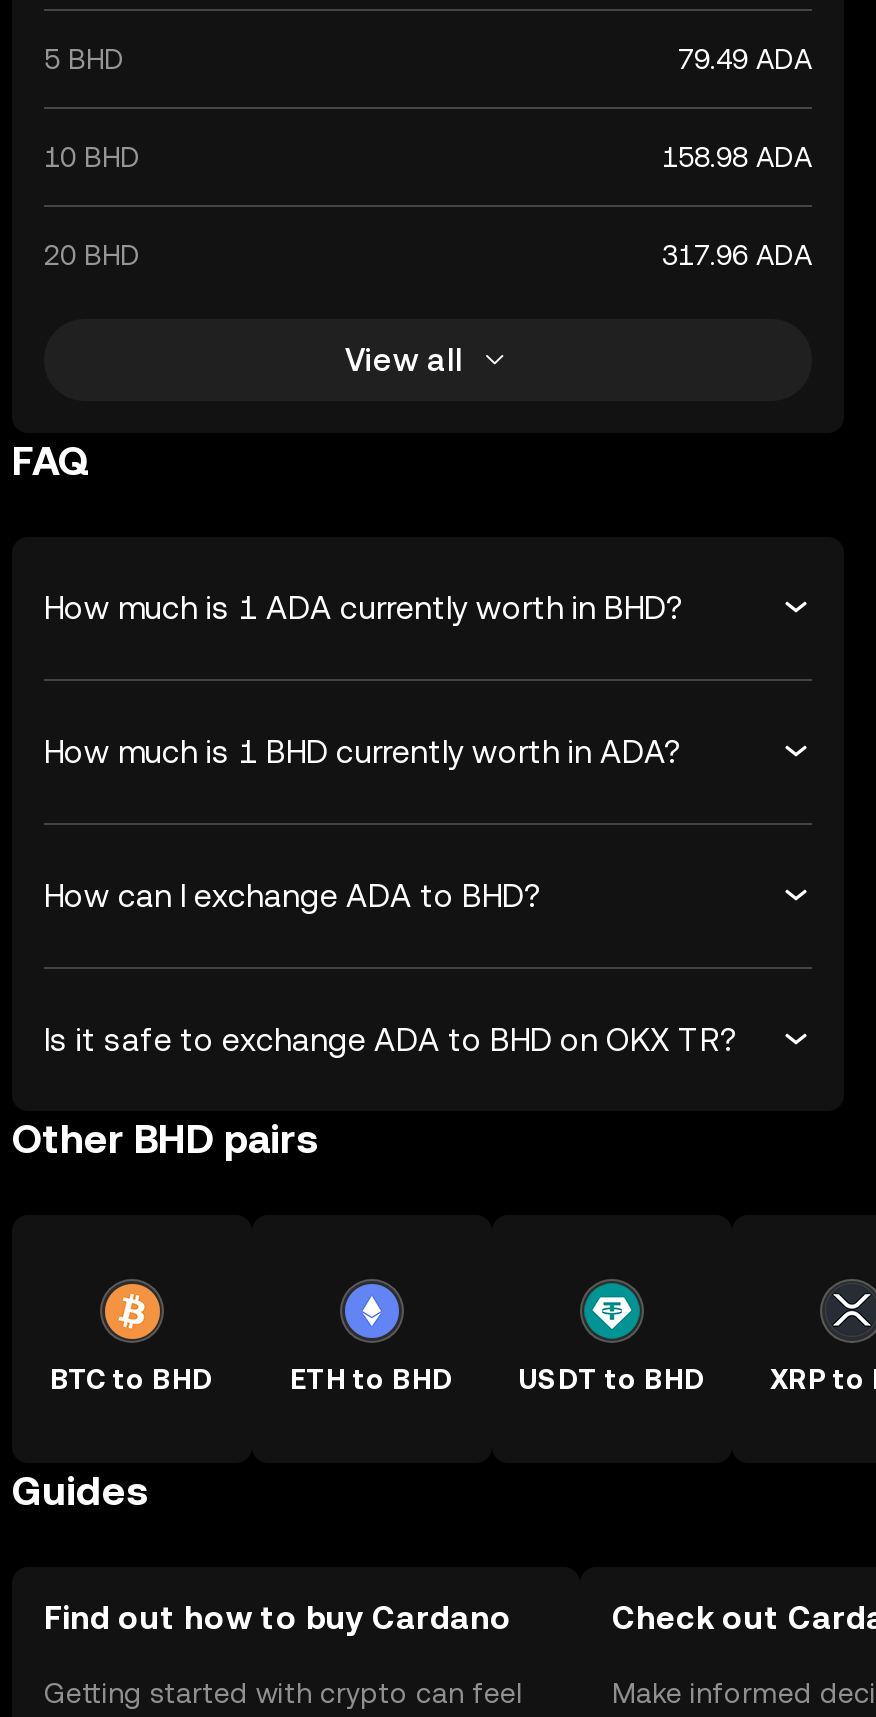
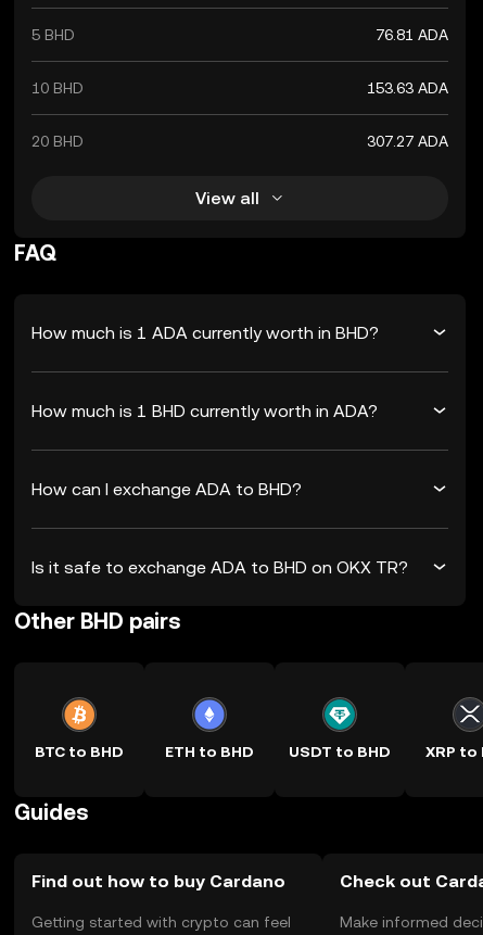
[678,43,812,75] 79.49 ADA -> [376,26,448,43] 76.81 ADA
[662,141,812,173] 158.98 ADA -> [367,79,448,97] 153.63 ADA
[662,239,812,271] 317.96 ADA -> [367,132,448,150] 307.27 ADA

